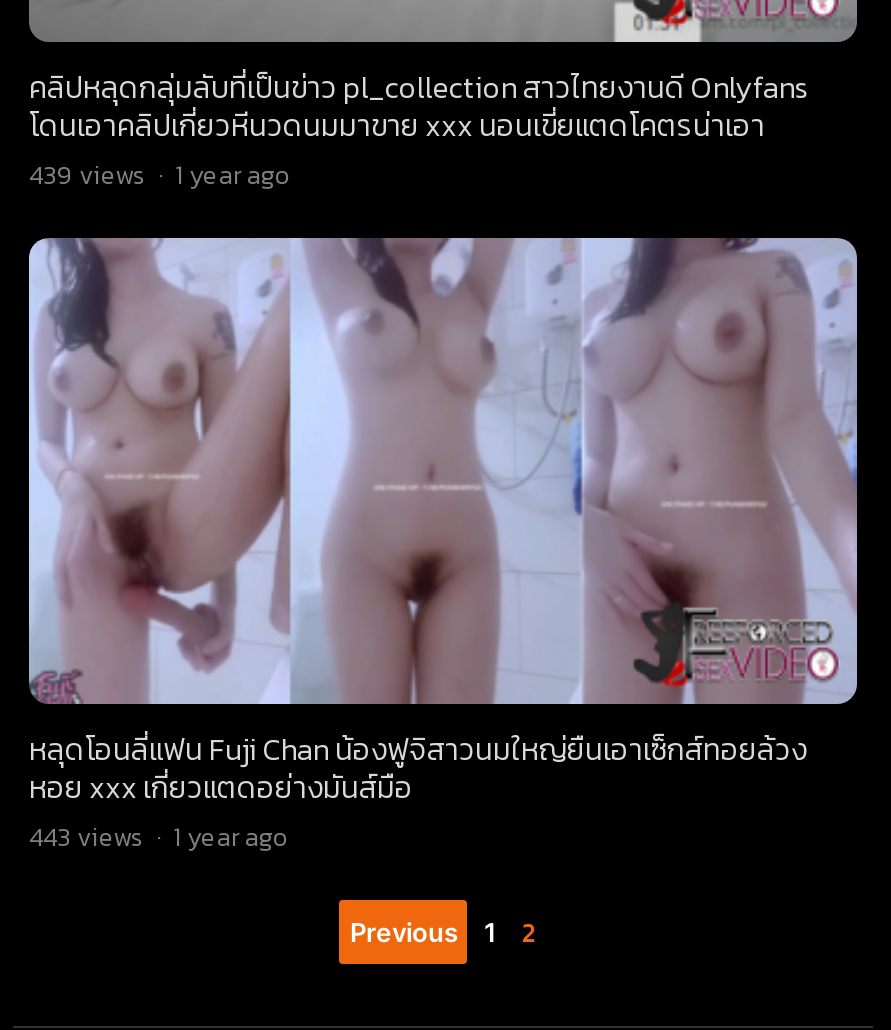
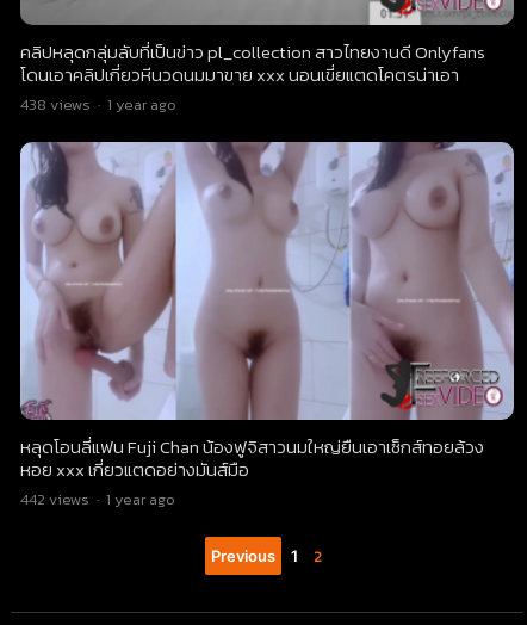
[29,156,291,194] 439 views · 1 year ago -> [20,93,176,116] 438 views · 1 year ago
[29,818,289,856] 443 views · 1 year ago -> [20,488,175,511] 442 views · 1 year ago

